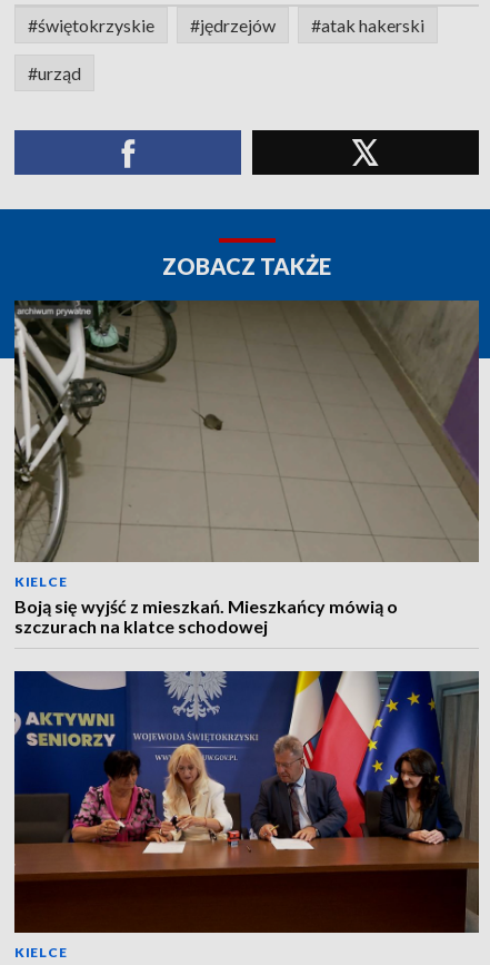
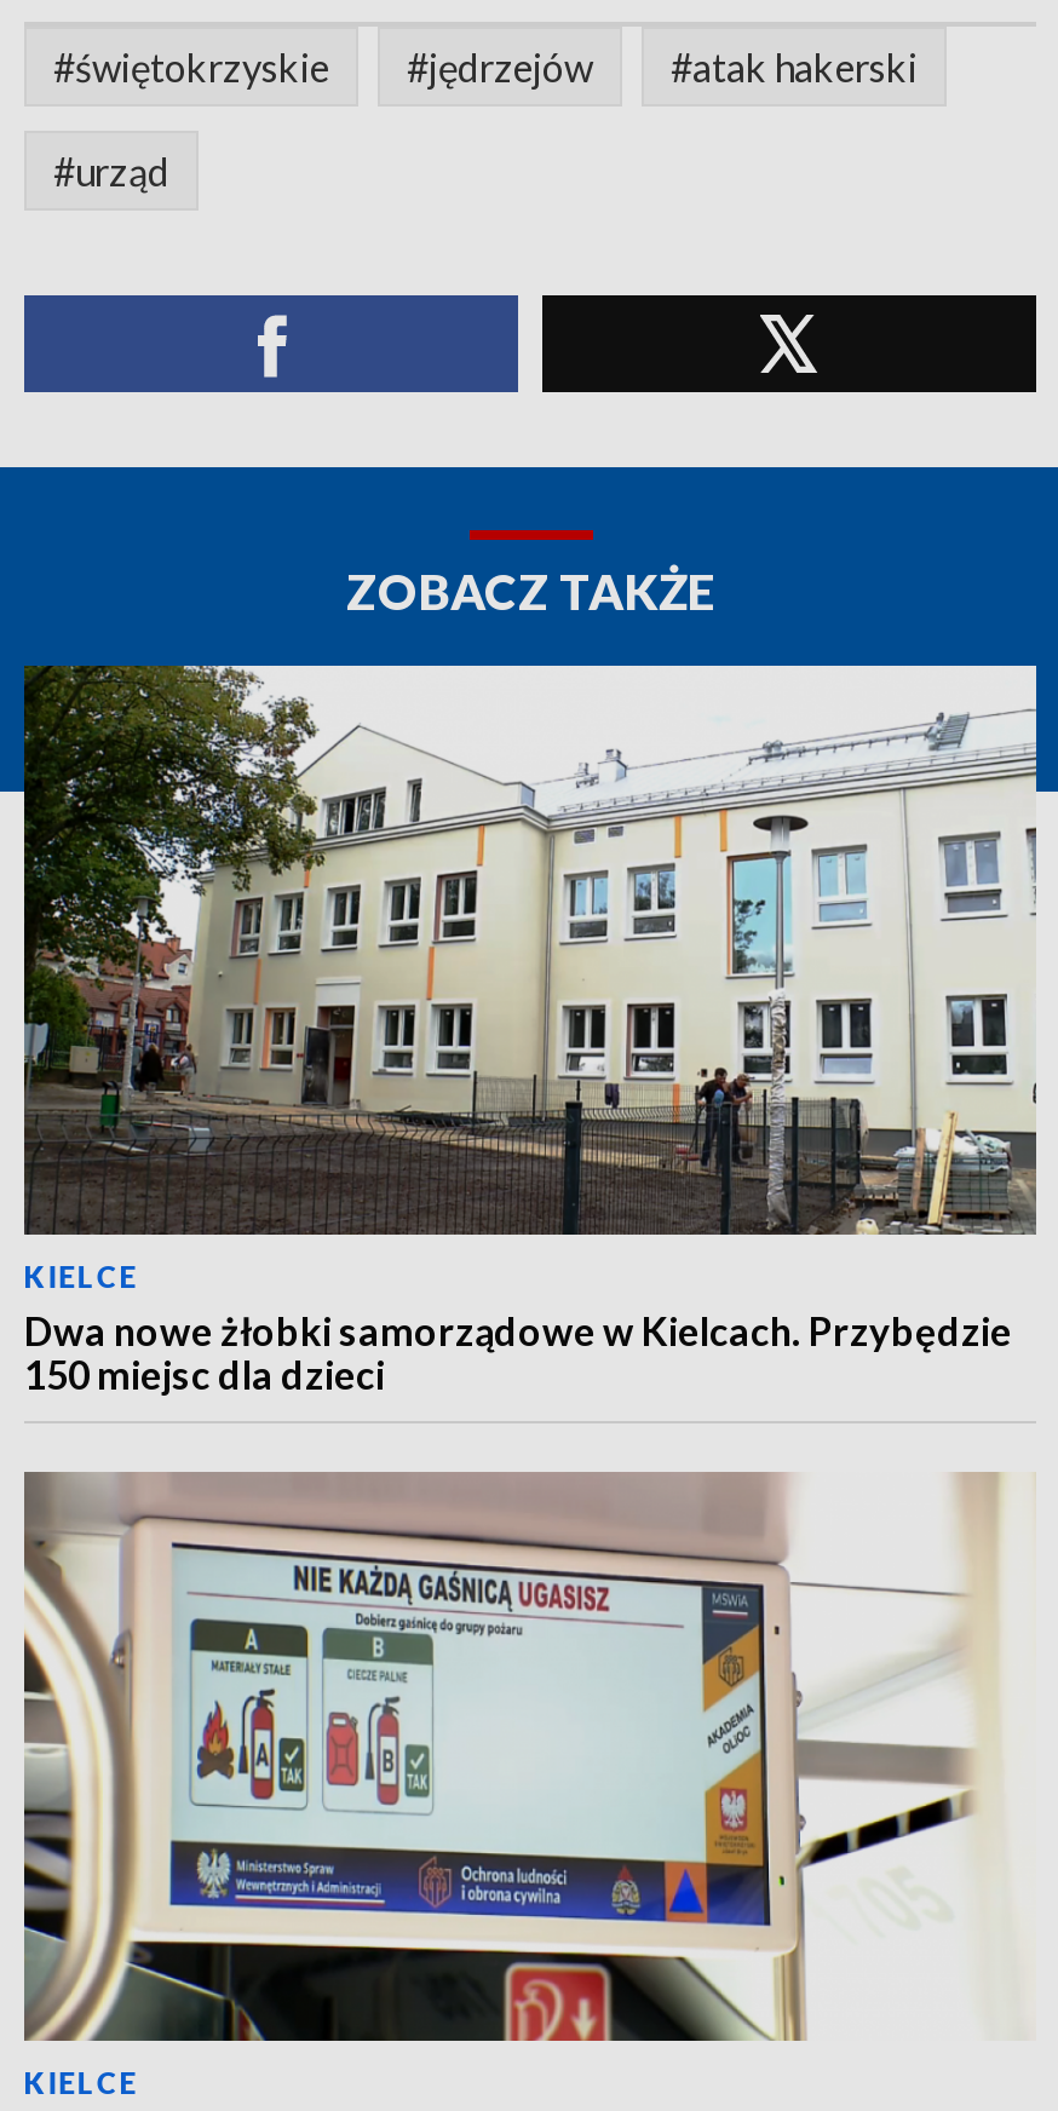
[13,299,480,637] [image] | Boją się wyjść z mieszkań. Mieszkańcy mówią o | szczurach na klatce schodowej -> [22,663,1039,1397] [image] | Dwa nowe żłobki samorządowe w Kielcach. Przybędzie | 150 miejsc dla dzieci
[13,670,480,934] [image] -> [22,1469,1036,2043] [image]

